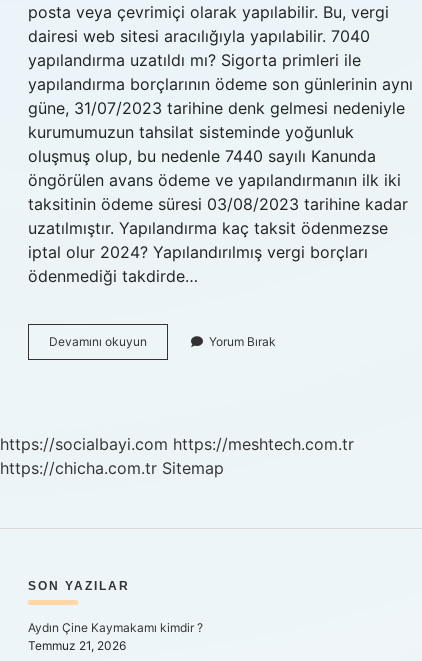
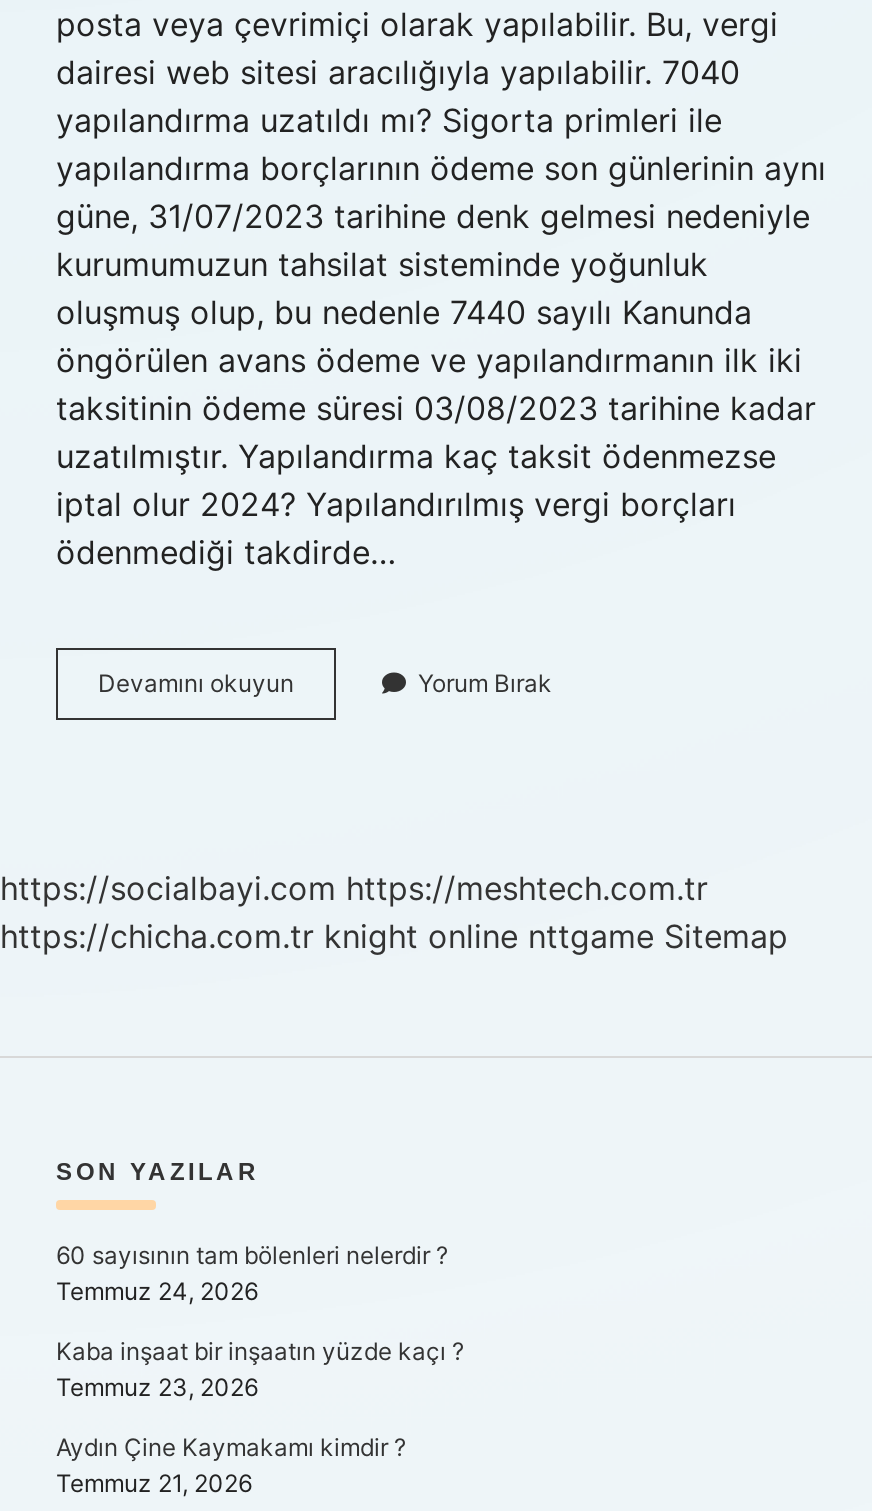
[0,458,224,478] https://chicha.com.tr Sitemap -> [0,916,788,956] https://chicha.com.tr knight online nttgame Sitemap
none -> [56,1240,464,1402] 60 sayısının tam bölenleri nelerdir ? | Temmuz 24, 2026 | Kaba inşaat bir inşaatın yüzde kaçı ? | Temmuz 23, 2026

